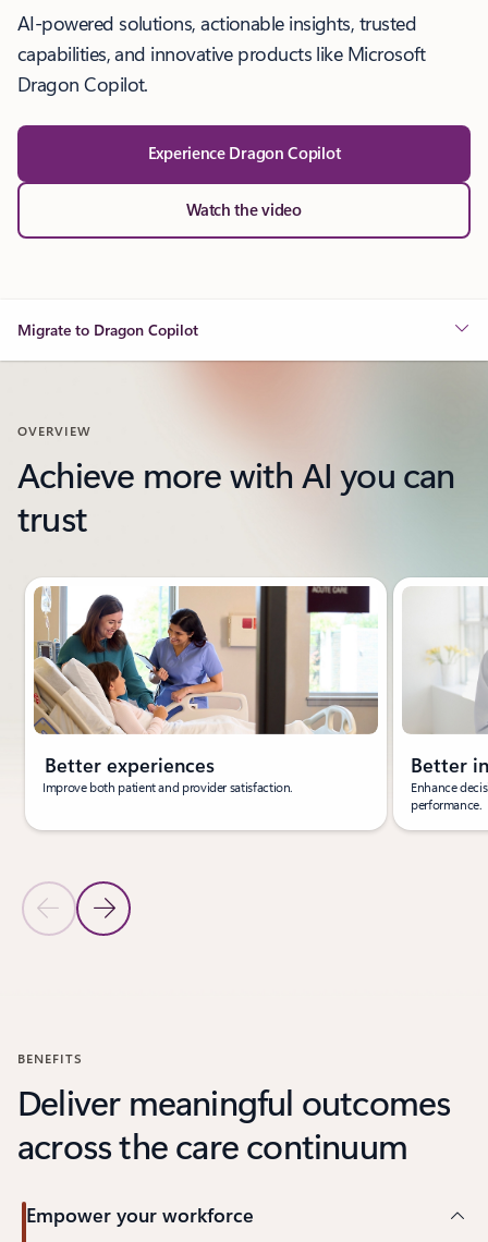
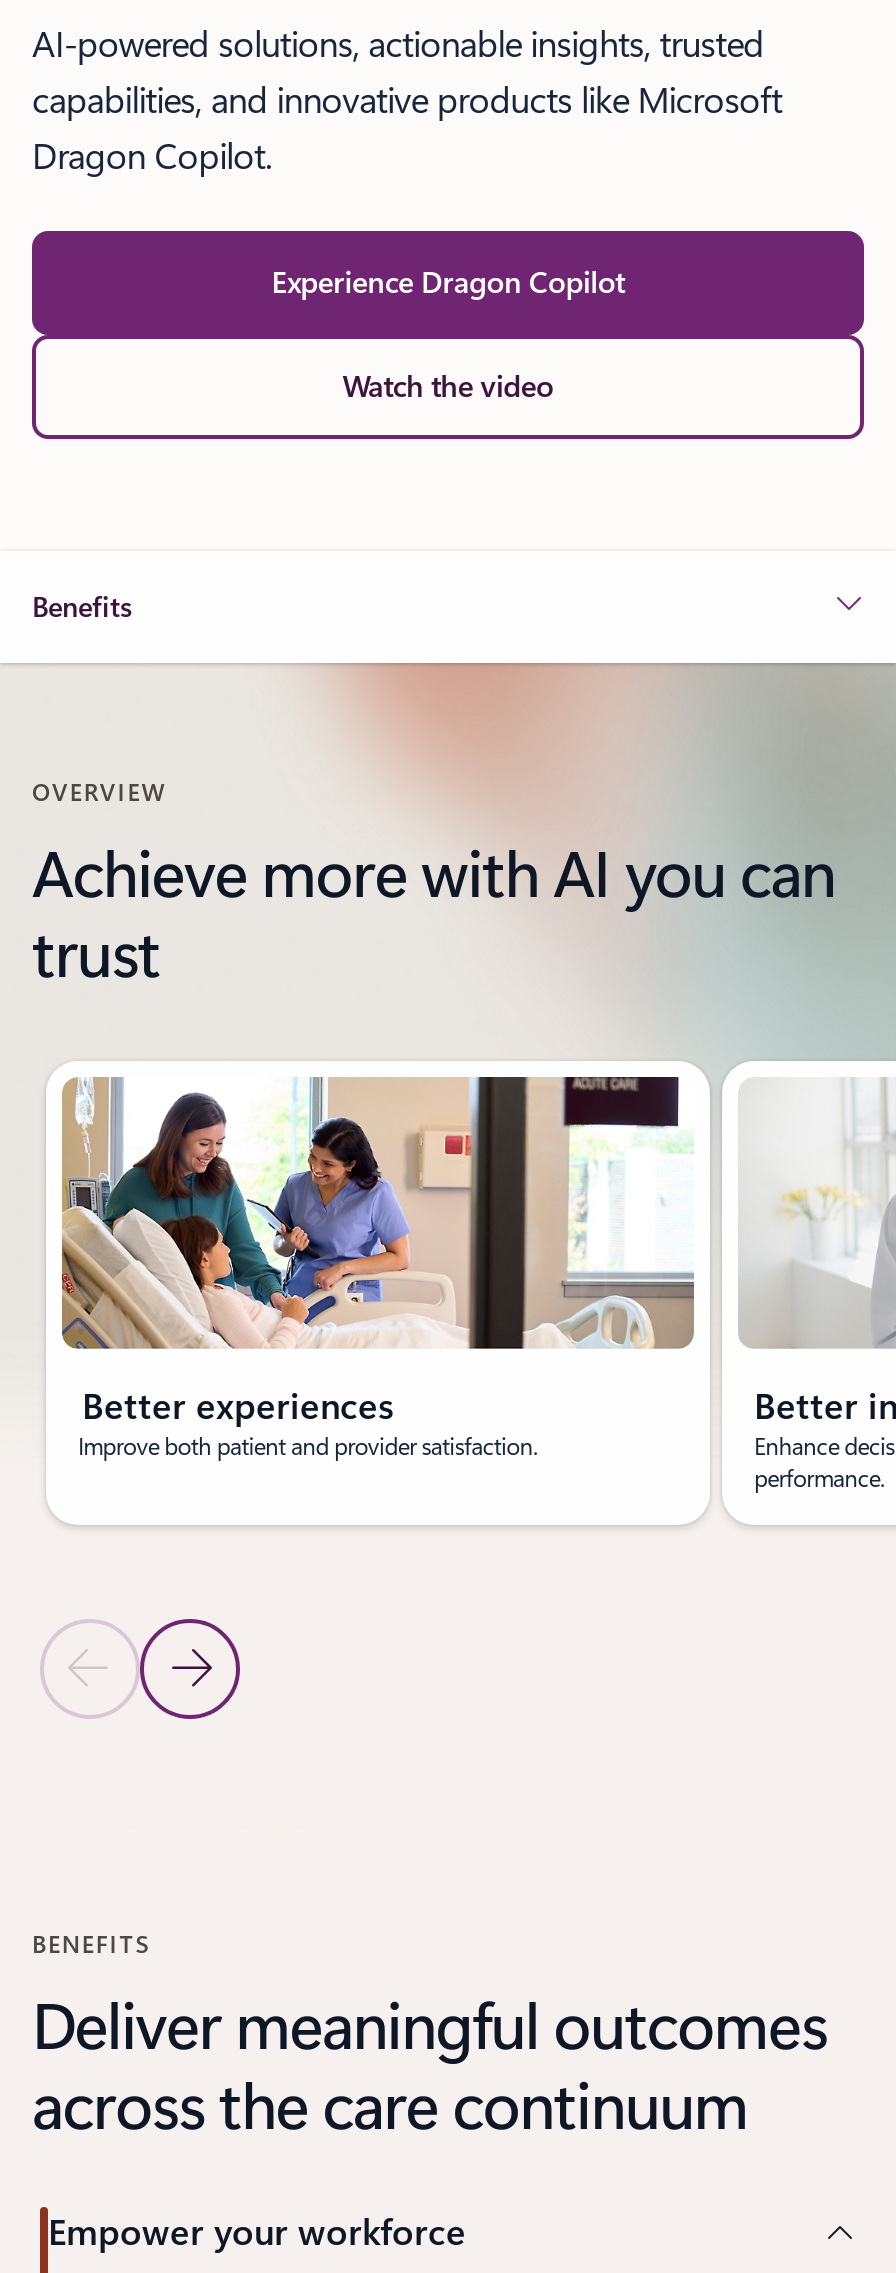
[17,319,198,340] Migrate to Dragon Copilot -> [32,587,132,625] Benefits

